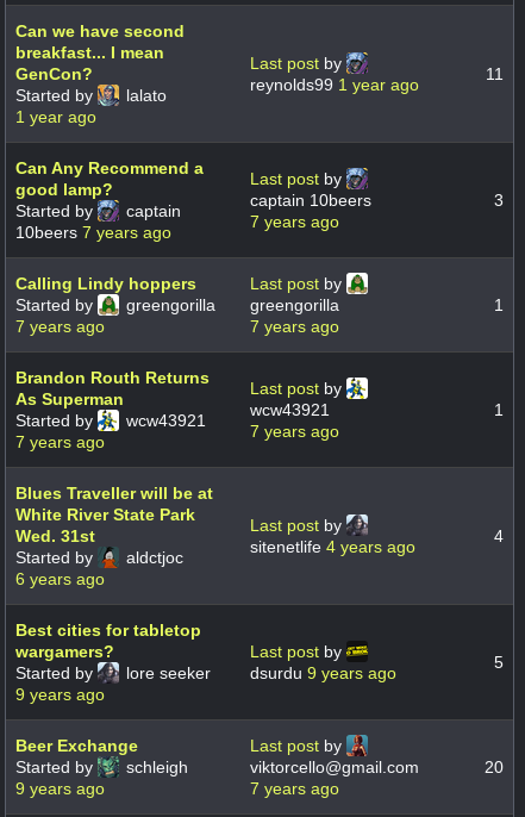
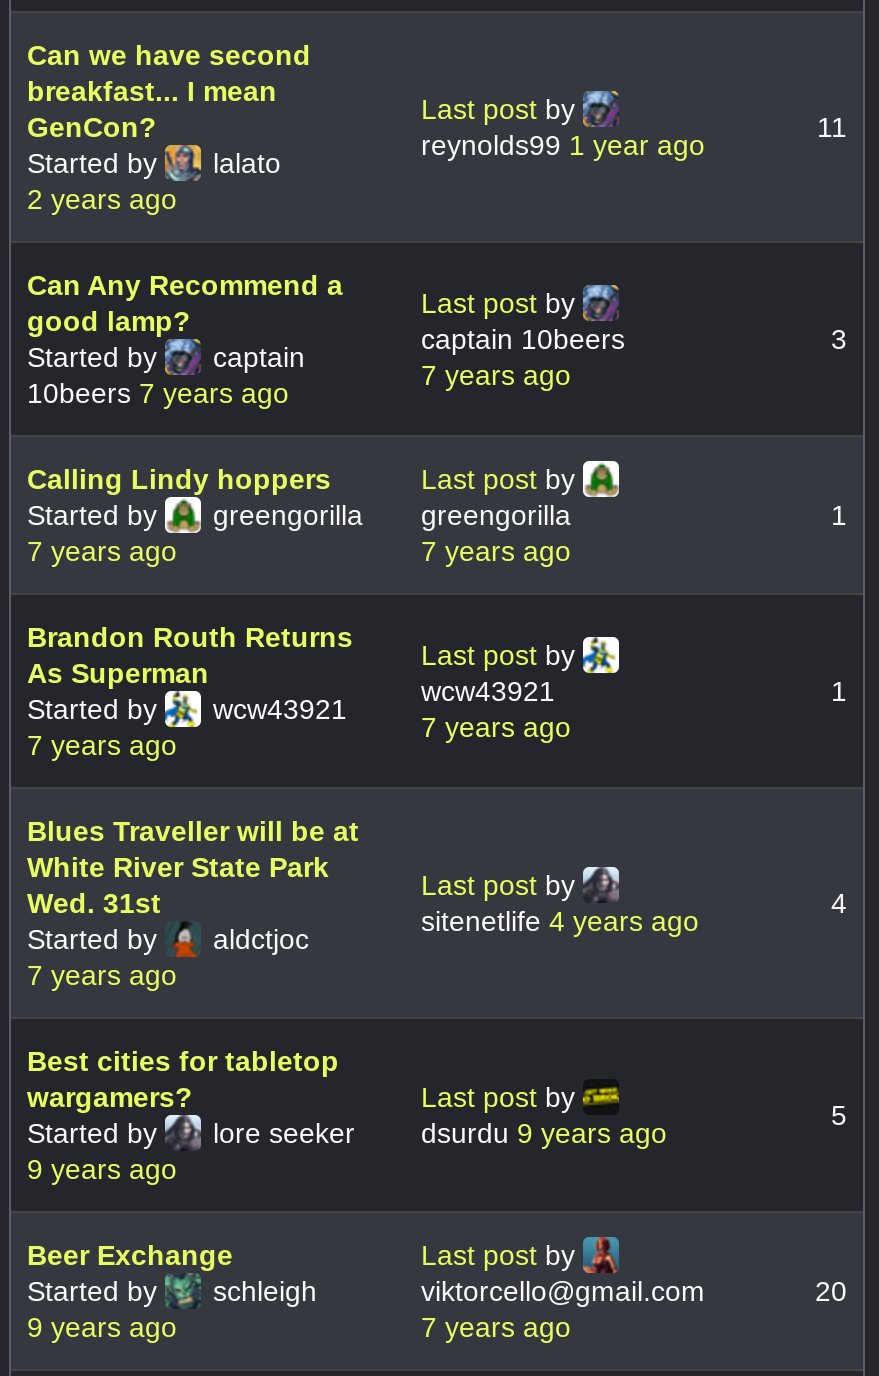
[15,107,96,126] 1 year ago -> [27,183,177,215] 2 years ago
[15,569,105,588] 6 years ago -> [27,959,177,991] 7 years ago

